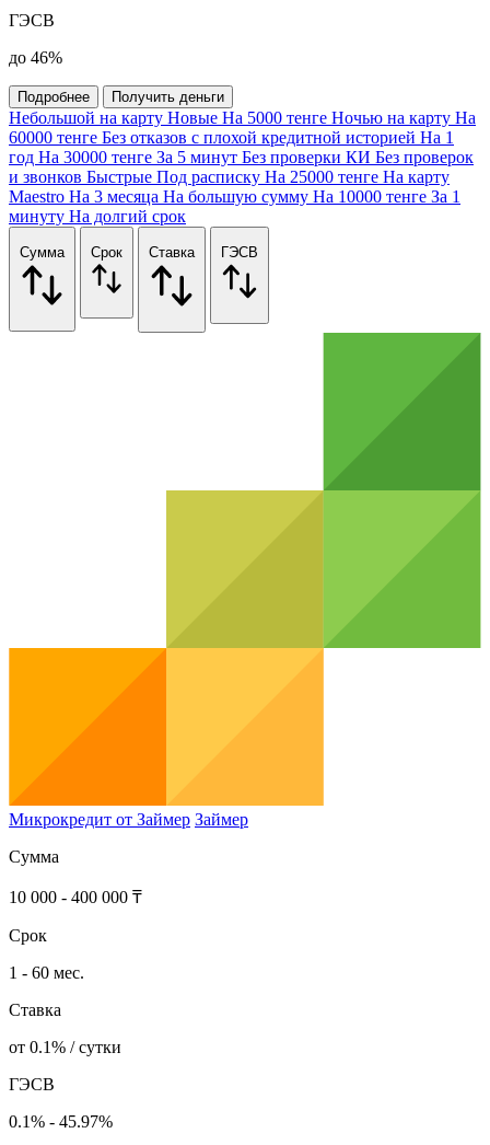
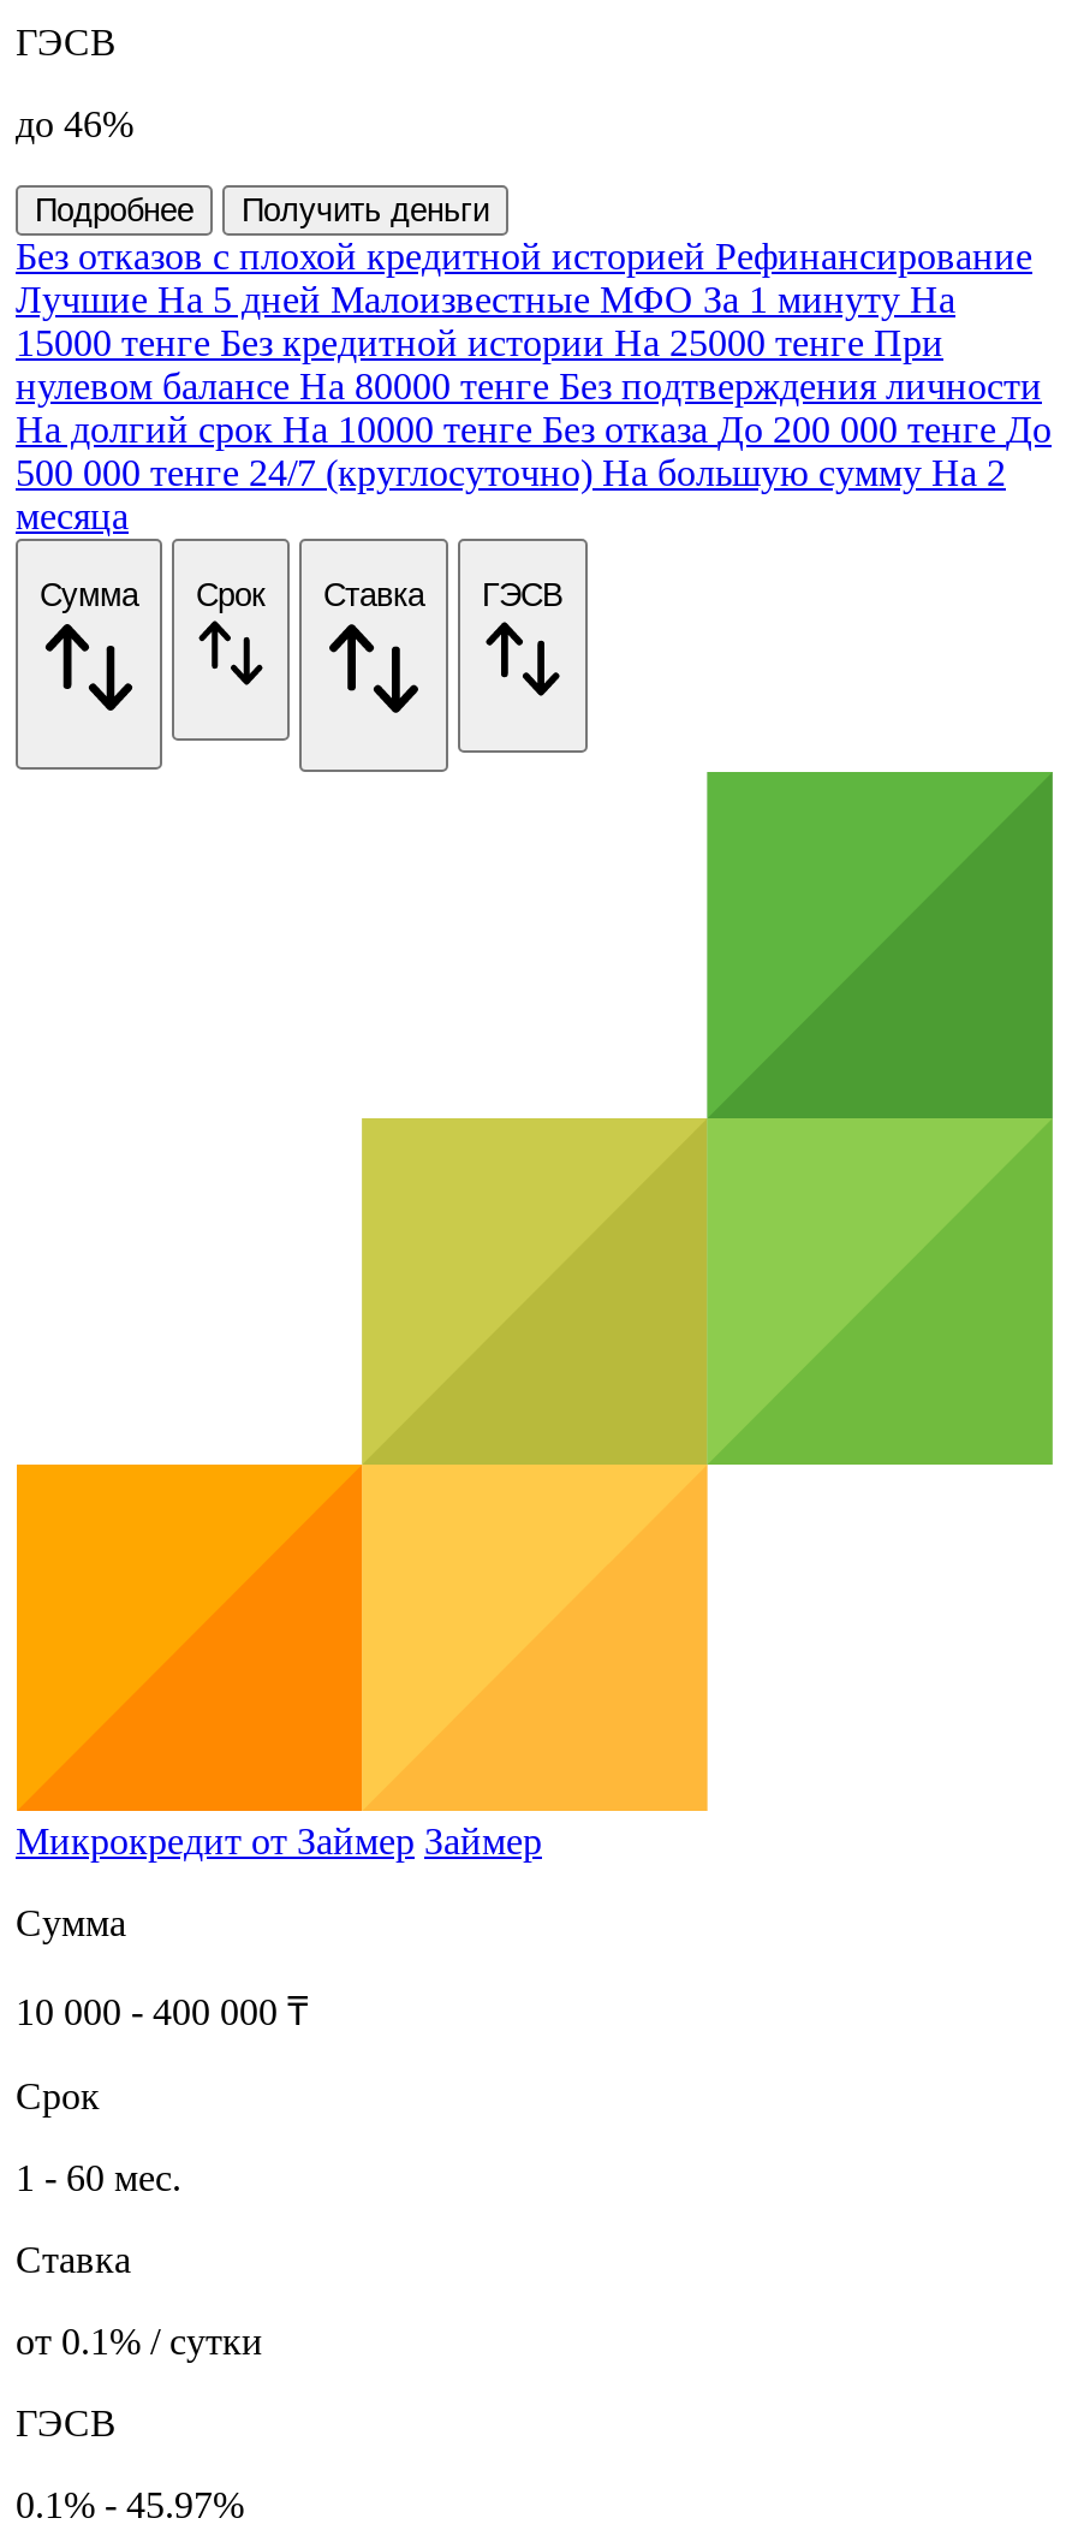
[9,108,476,225] Небольшой на картуНовыеНа 5000 тенге Ночью на карту На | 60000 тенге Без отказов с плохой кредитной историей На 1 | год На 30000 тенге За 5 минут Без проверки КИ Без проверок | и звонков Быстрые Под расписку На 25000 тенге На карту | Maestro На 3 месяца На большую сумму На 10000 тенге За 1 | минуту На долгий срок -> [16,235,1052,536] Без отказов с плохой кредитной историей Рефинансирование | Лучшие На 5 дней Малоизвестные МФО За 1 минутуНа | 15000 тенге Без кредитной истории На 25000 тенге При | нулевом балансе На 80000 тенге Без подтверждения личности | На долгий срок На 10000 тенге Без отказа До 200 000 тенге До | 500 000 тенге 24/7 (круглосуточно) На большую сумму На 2 | месяца

